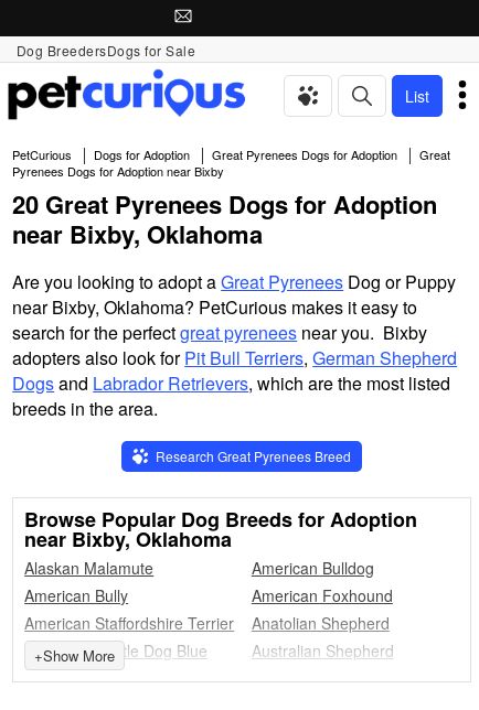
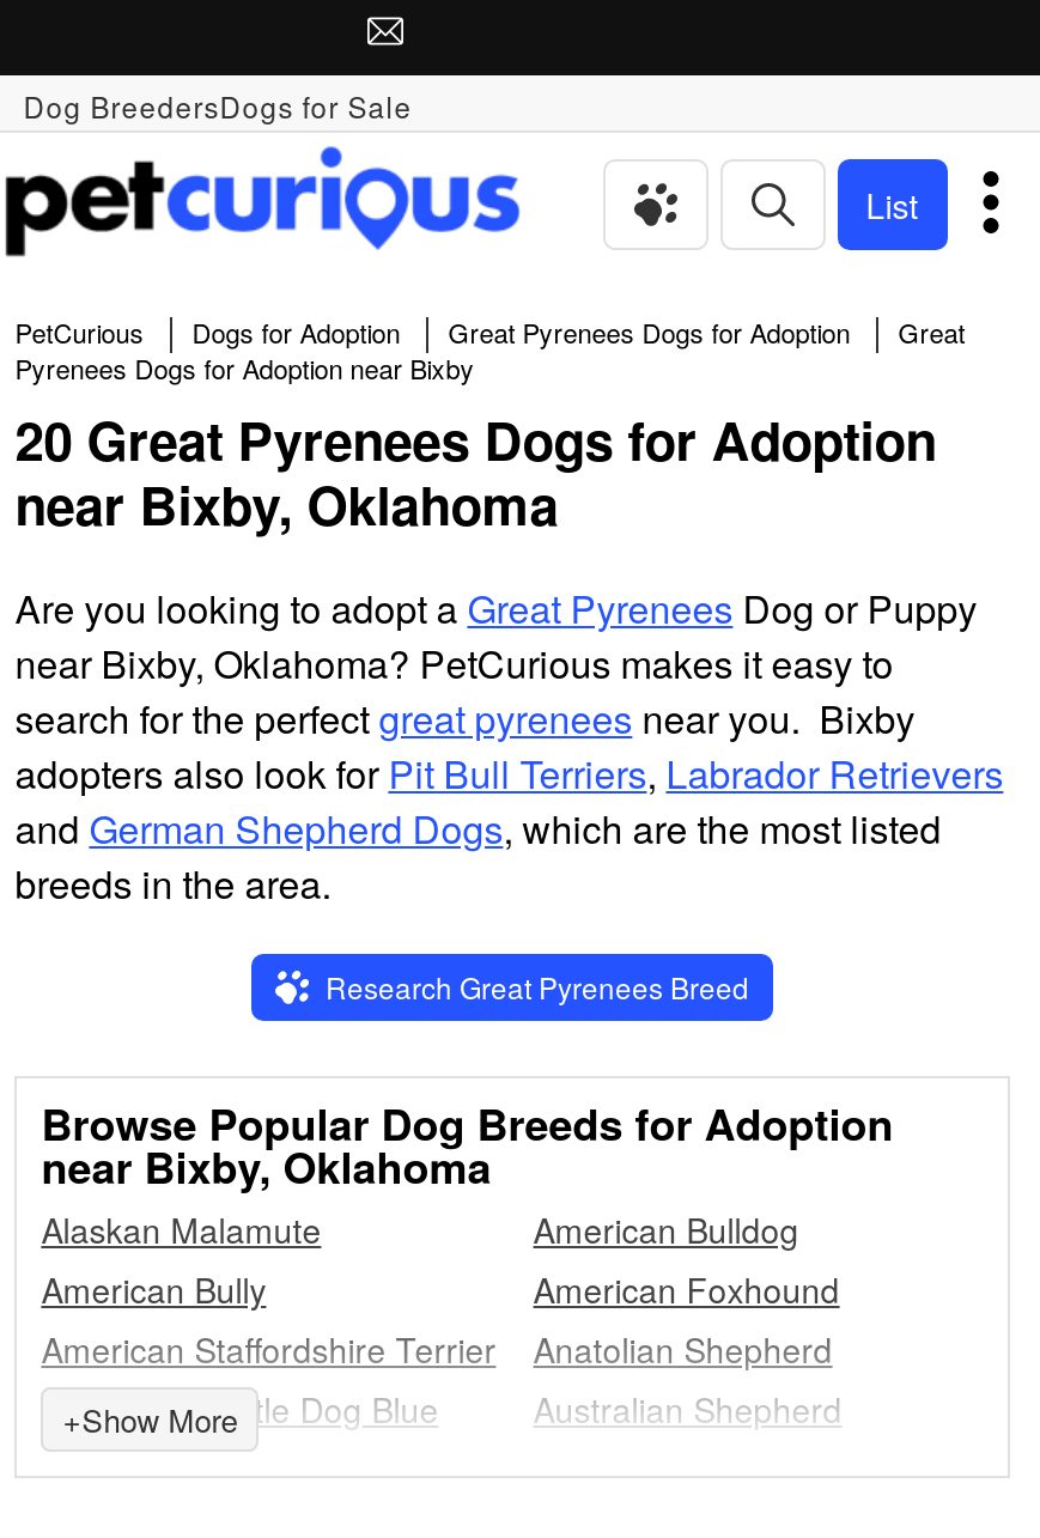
[12,345,457,370] adopters also look for Pit Bull Terriers, German Shepherd -> [15,746,1003,801] adopters also look for Pit Bull Terriers, Labrador Retrievers
[12,370,451,396] Dogs and Labrador Retrievers, which are the most listed -> [15,801,941,856] and German Shepherd Dogs, which are the most listed

